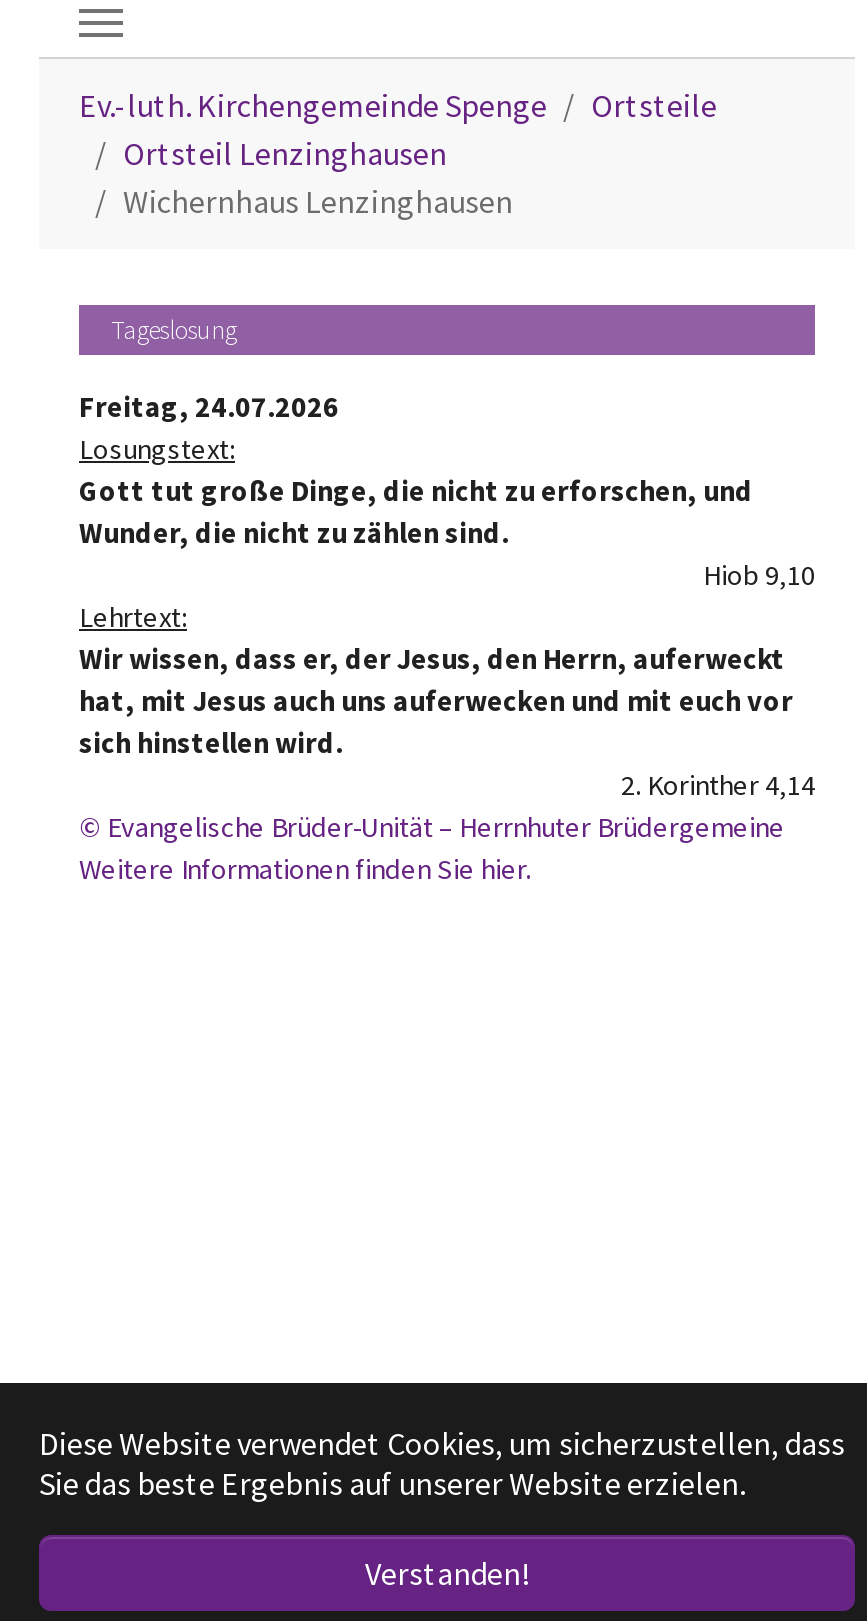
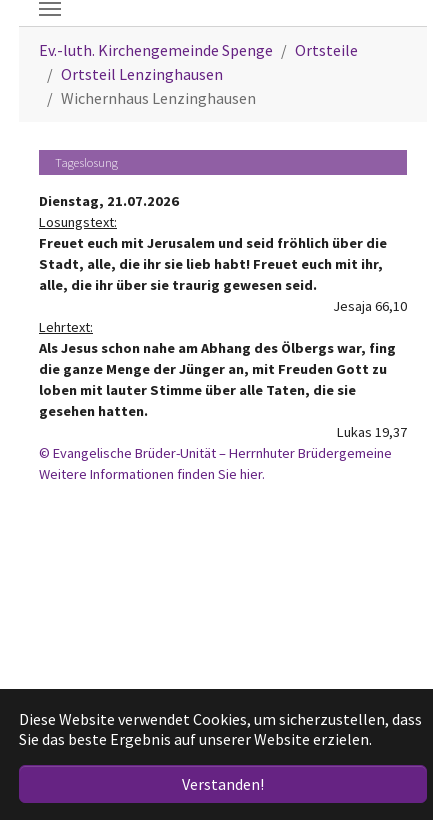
[79,389,339,425] Freitag, 24.07.2026 -> [39,192,179,210] Dienstag, 21.07.2026
[79,473,815,593] Gott tut große Dinge, die nicht zu erforschen, und | Wunder, die nicht zu zählen sind. | Hiob 9,10 -> [39,234,407,315] Freuet euch mit Jerusalem und seid fröhlich über die | Stadt, alle, die ihr sie lieb habt! Freuet euch mit ihr, | alle, die ihr über sie traurig gewesen seid. | Jesaja 66,10
moved [79,599,187,635] -> [39,318,93,336]: Lehrtext:
[79,641,815,803] Wir wissen, dass er, der Jesus, den Herrn, auferweckt | hat, mit Jesus auch uns auferwecken und mit euch vor | sich hinstellen wird. | 2. Korinther 4,14 -> [39,339,407,441] Als Jesus schon nahe am Abhang des Ölbergs war, fing | die ganze Menge der Jünger an, mit Freuden Gott zu | loben mit lauter Stimme über alle Taten, die sie | gesehen hatten. | Lukas 19,37
moved [79,809,785,887] -> [39,444,392,483]: © Evangelische Brüder-Unität – Herrnhuter Brüdergemeine | Weitere Informationen finden Sie hier.

